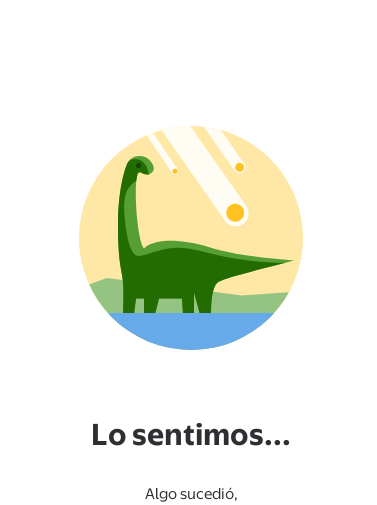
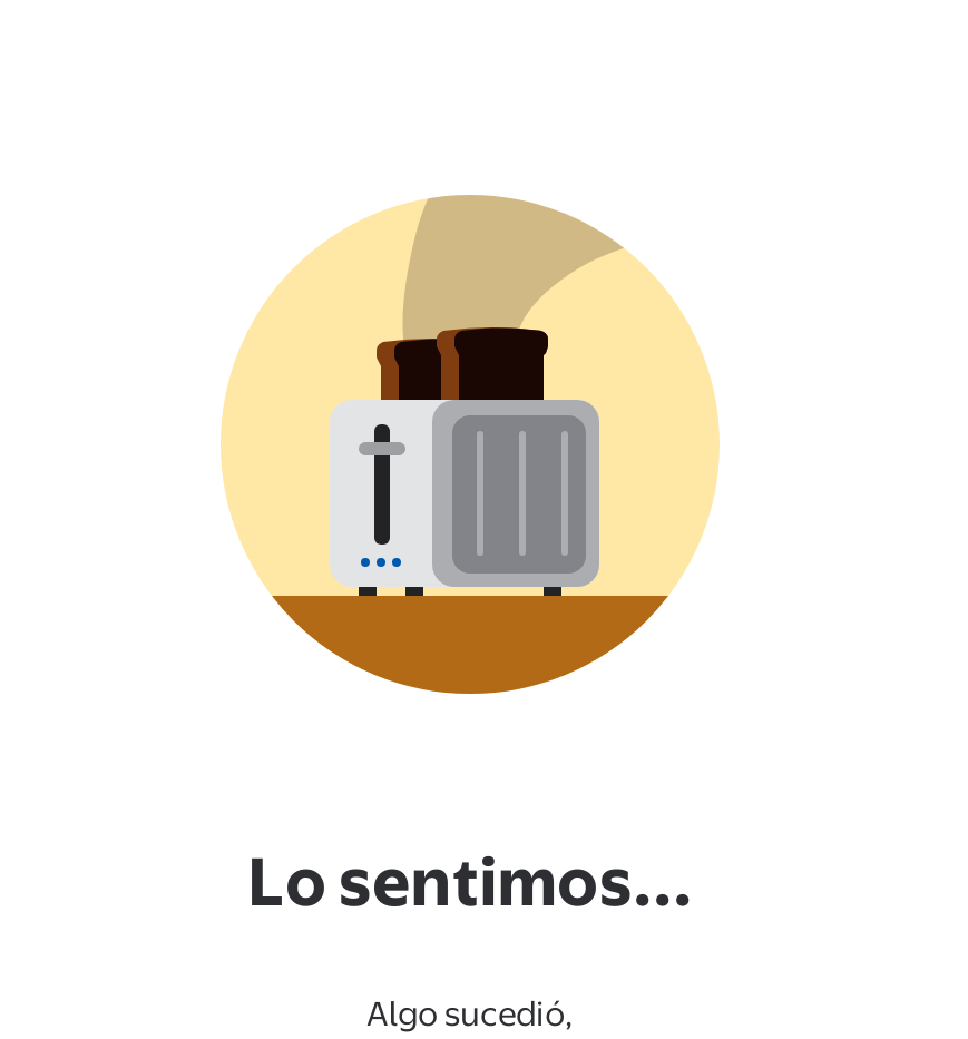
[89,127,293,351] [image] -> [245,195,693,696] [image]

